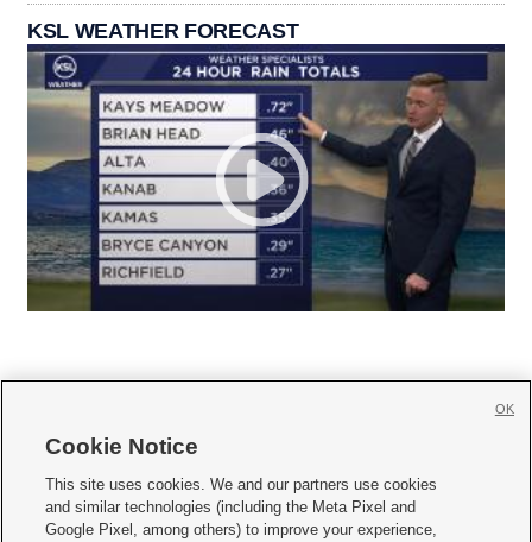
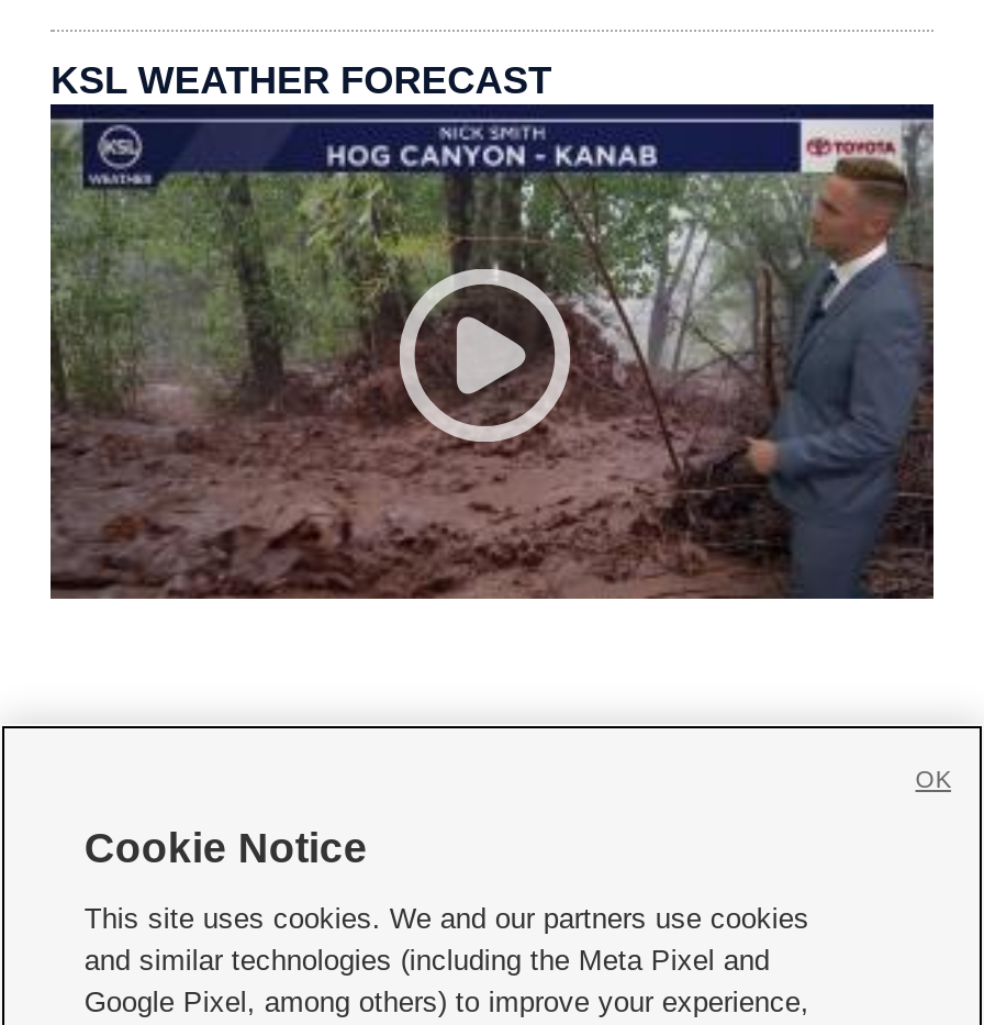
[27,44,505,313] [image] -> [51,103,933,600] [image]

